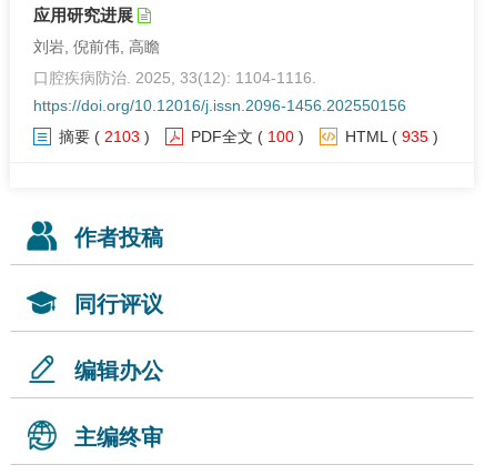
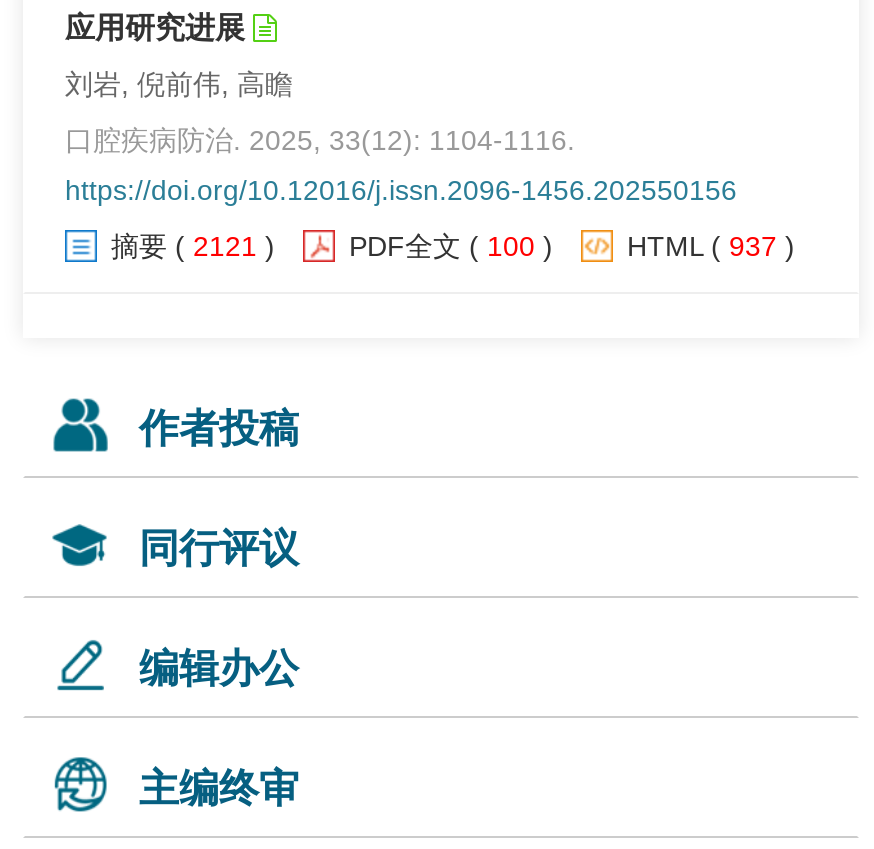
[59,127,154,145] 摘要( 2103) -> [111,229,283,261] 摘要( 2121)
[345,127,438,145] HTML ( 935) -> [627,229,795,261] HTML ( 937)

